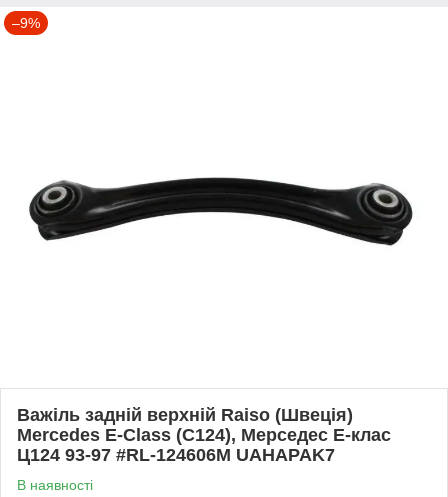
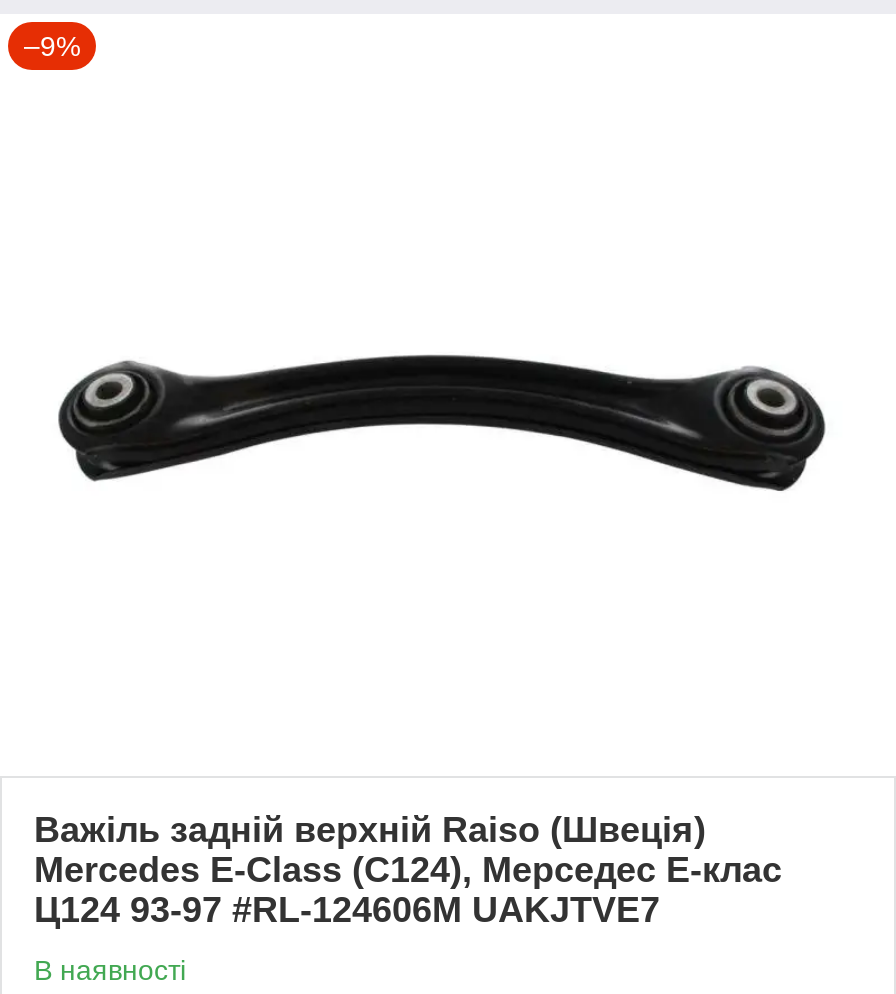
[17,445,335,465] Ц124 93-97 #RL-124606M UAHAPAK7 -> [34,890,660,930] Ц124 93-97 #RL-124606M UAKJTVE7

